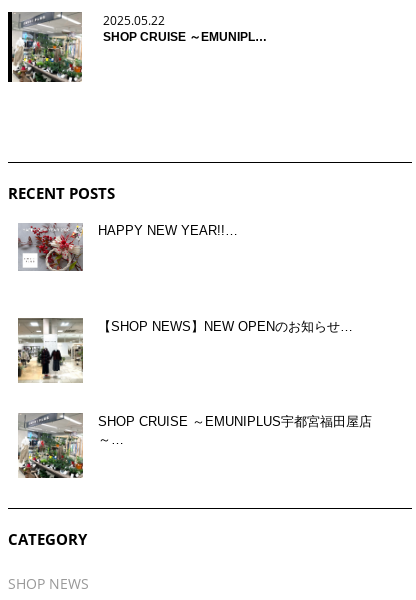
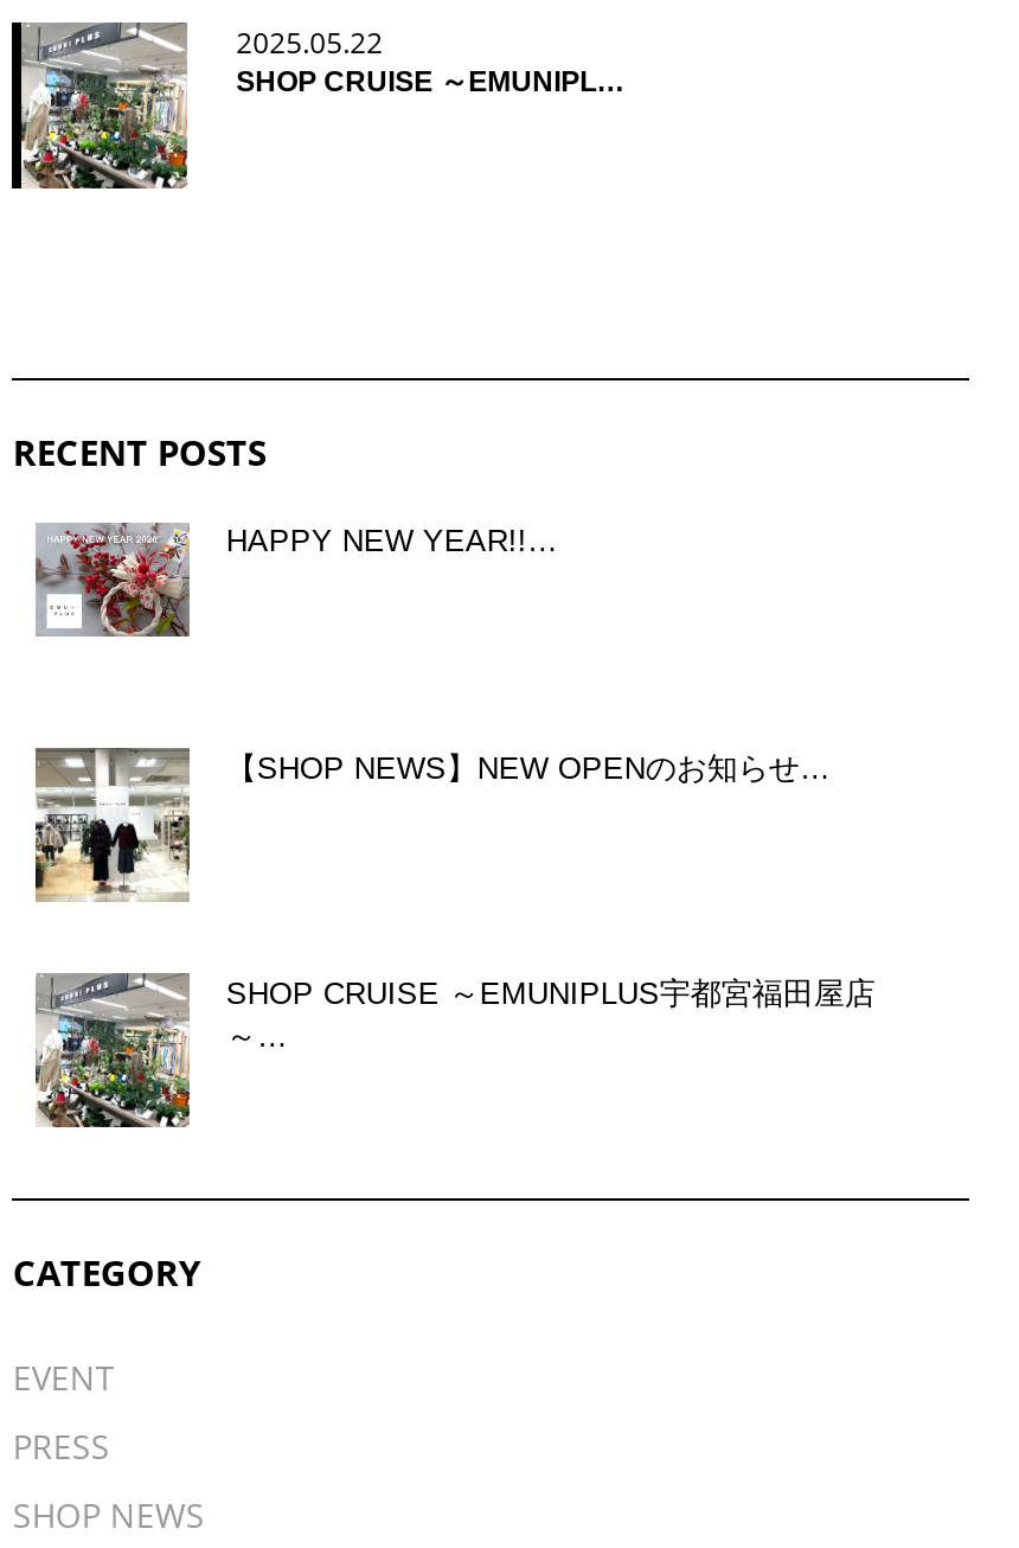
none -> [13,1354,115,1468] EVENT | PRESS

